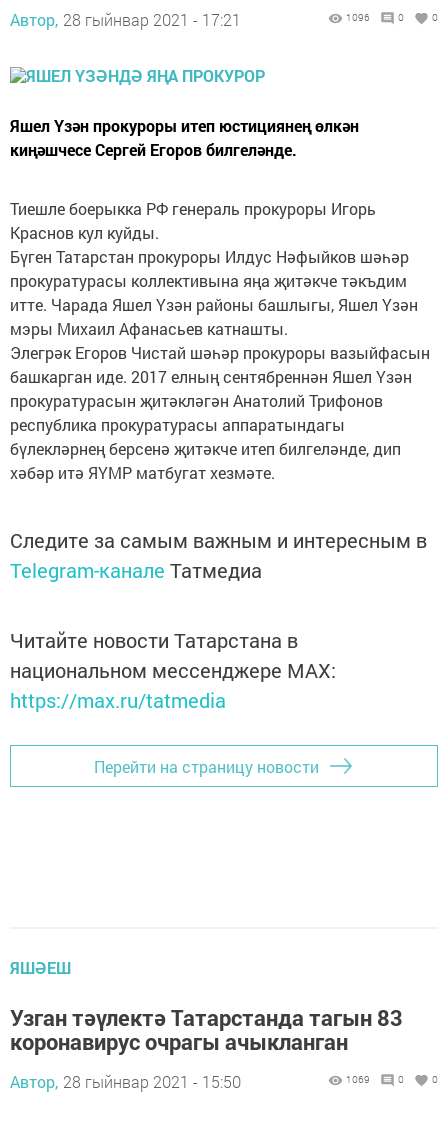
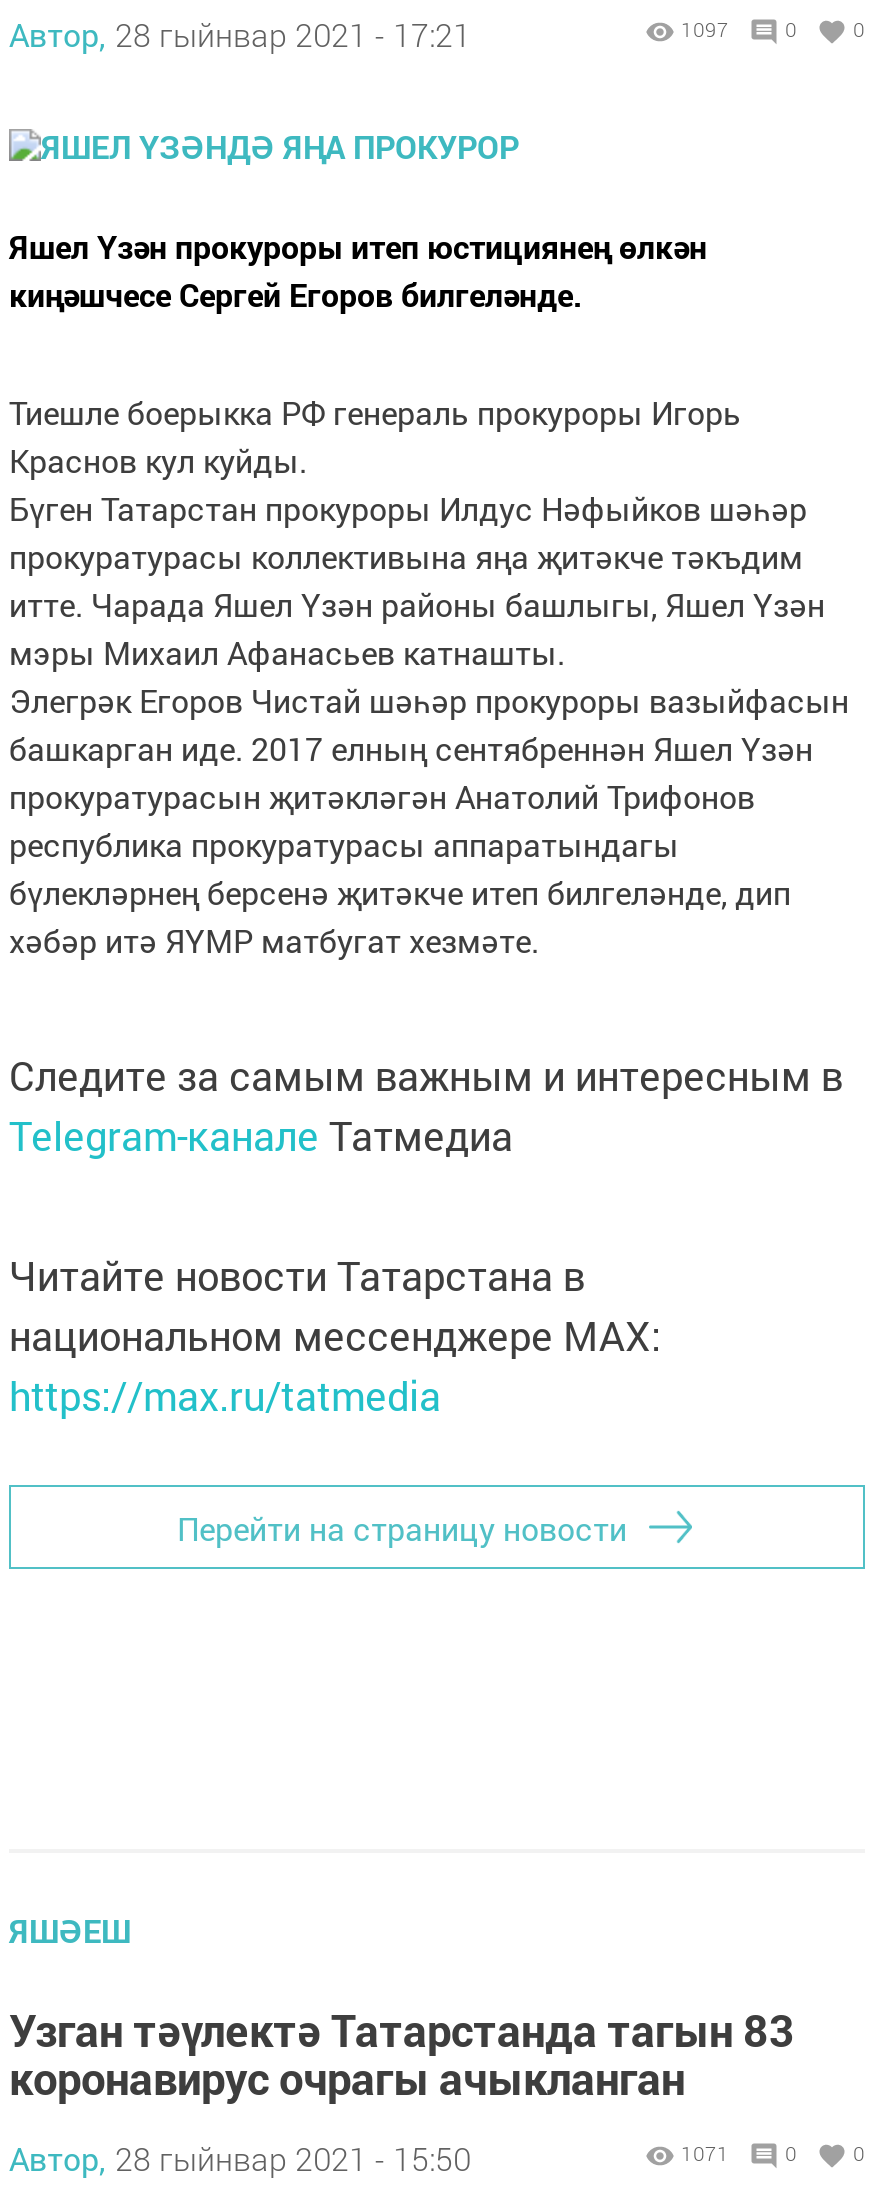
[346,11,370,24] 1096 -> [681,18,729,44] 1097
[346,1073,370,1086] 1069 -> [681,2142,729,2168] 1071

